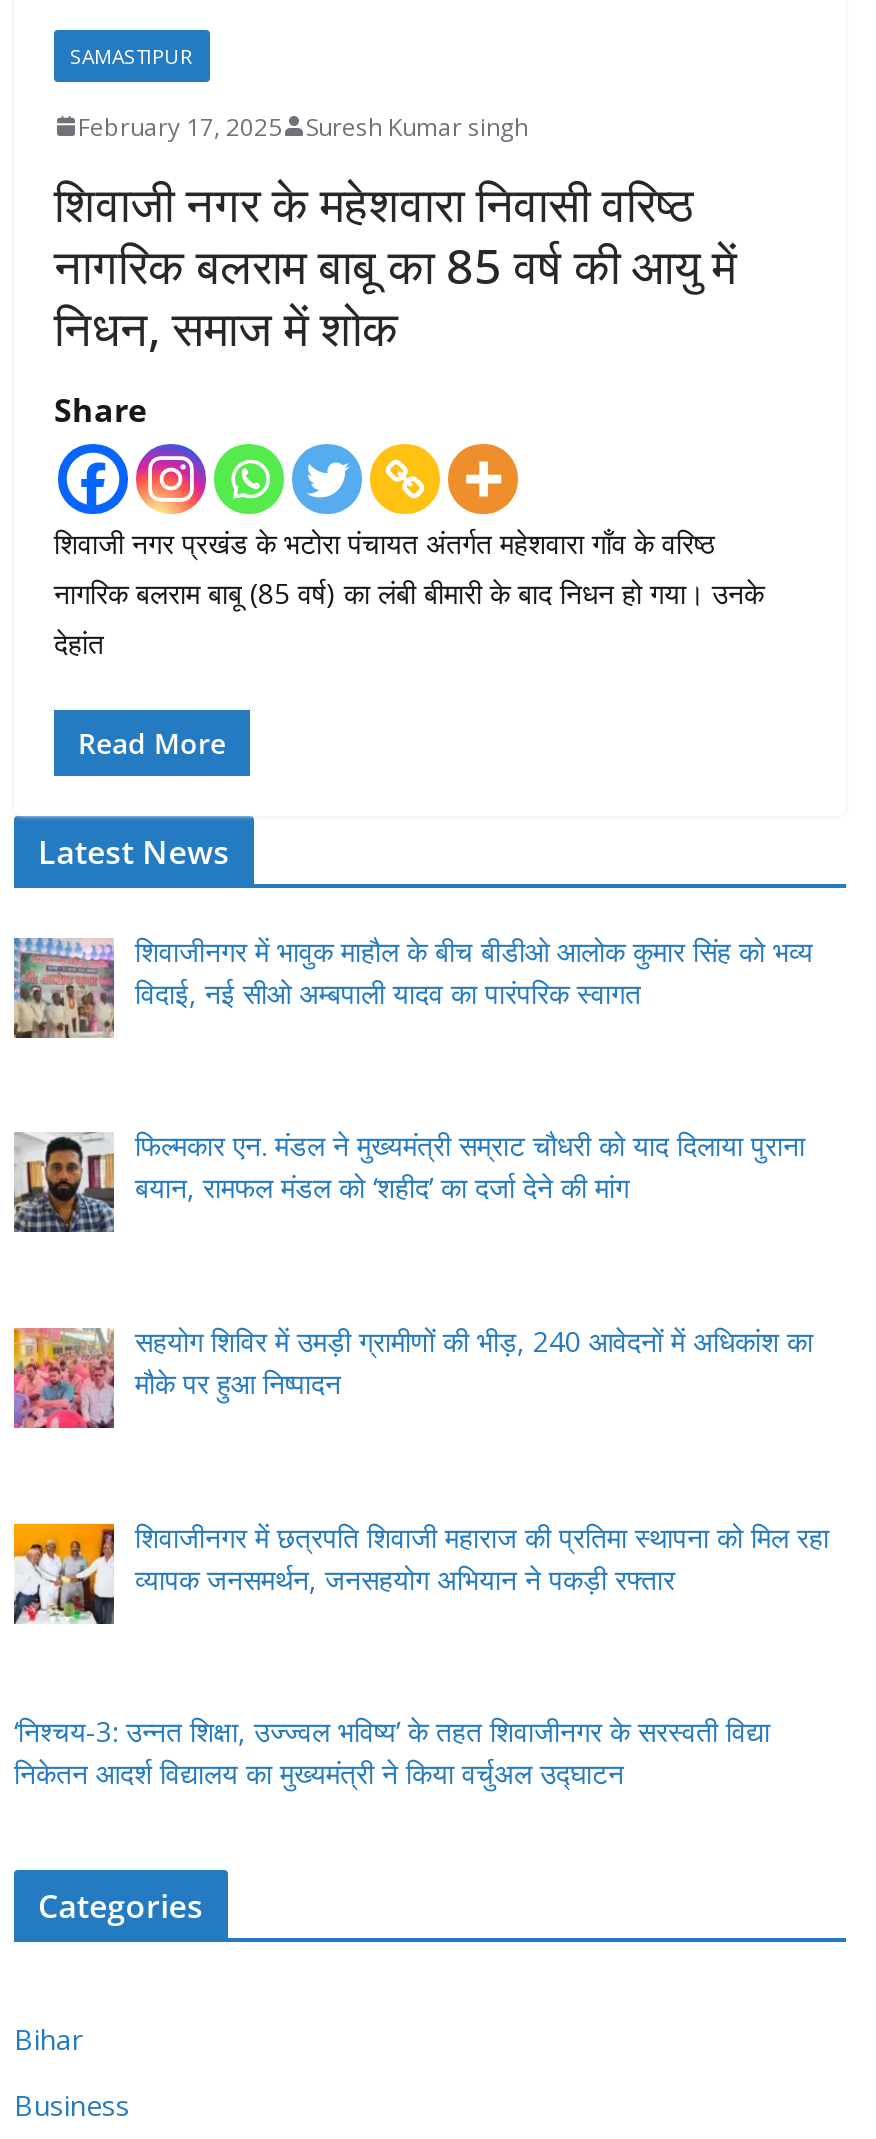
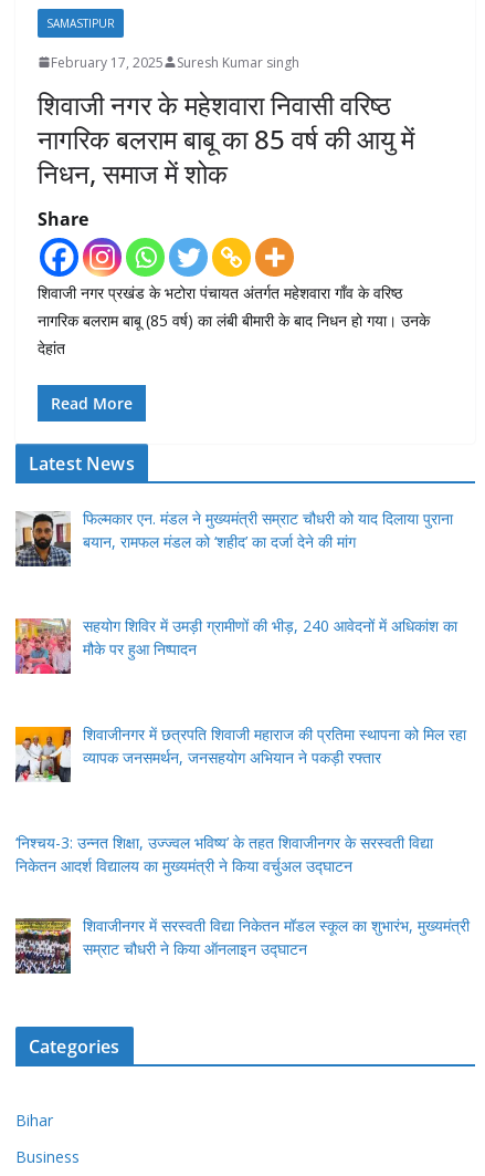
[14,931,813,1040] [image] | शिवाजीनगर में भावुक माहौल के बीच बीडीओ आलोक कुमार सिंह को भव्य | विदाई, नई सीओ अम्बपाली यादव का पारंपरिक स्वागत -> none
moved [10,1127,829,1793] -> [13,507,466,876]: [image] | फिल्मकार एन. मंडल ने मुख्यमंत्री सम्राट चौधरी को याद दिलाया पुराना | बयान, रामफल मंडल को ‘शहीद’ का दर्जा देने की मांग | ... | ‘निश्चय-3: उन्नत शिक्षा, उज्ज्वल भविष्य’ के तहत शिवाजीनगर के सरस्वती विद्या | निकेतन आदर्श विद्यालय का मुख्यमंत्री ने किया वर्चुअल उद्घाटन
none -> [14,914,469,975] [image] | शिवाजीनगर में सरस्वती विद्या निकेतन मॉडल स्कूल का शुभारंभ, मुख्यमंत्री | सम्राट चौधरी ने किया ऑनलाइन उद्घाटन

